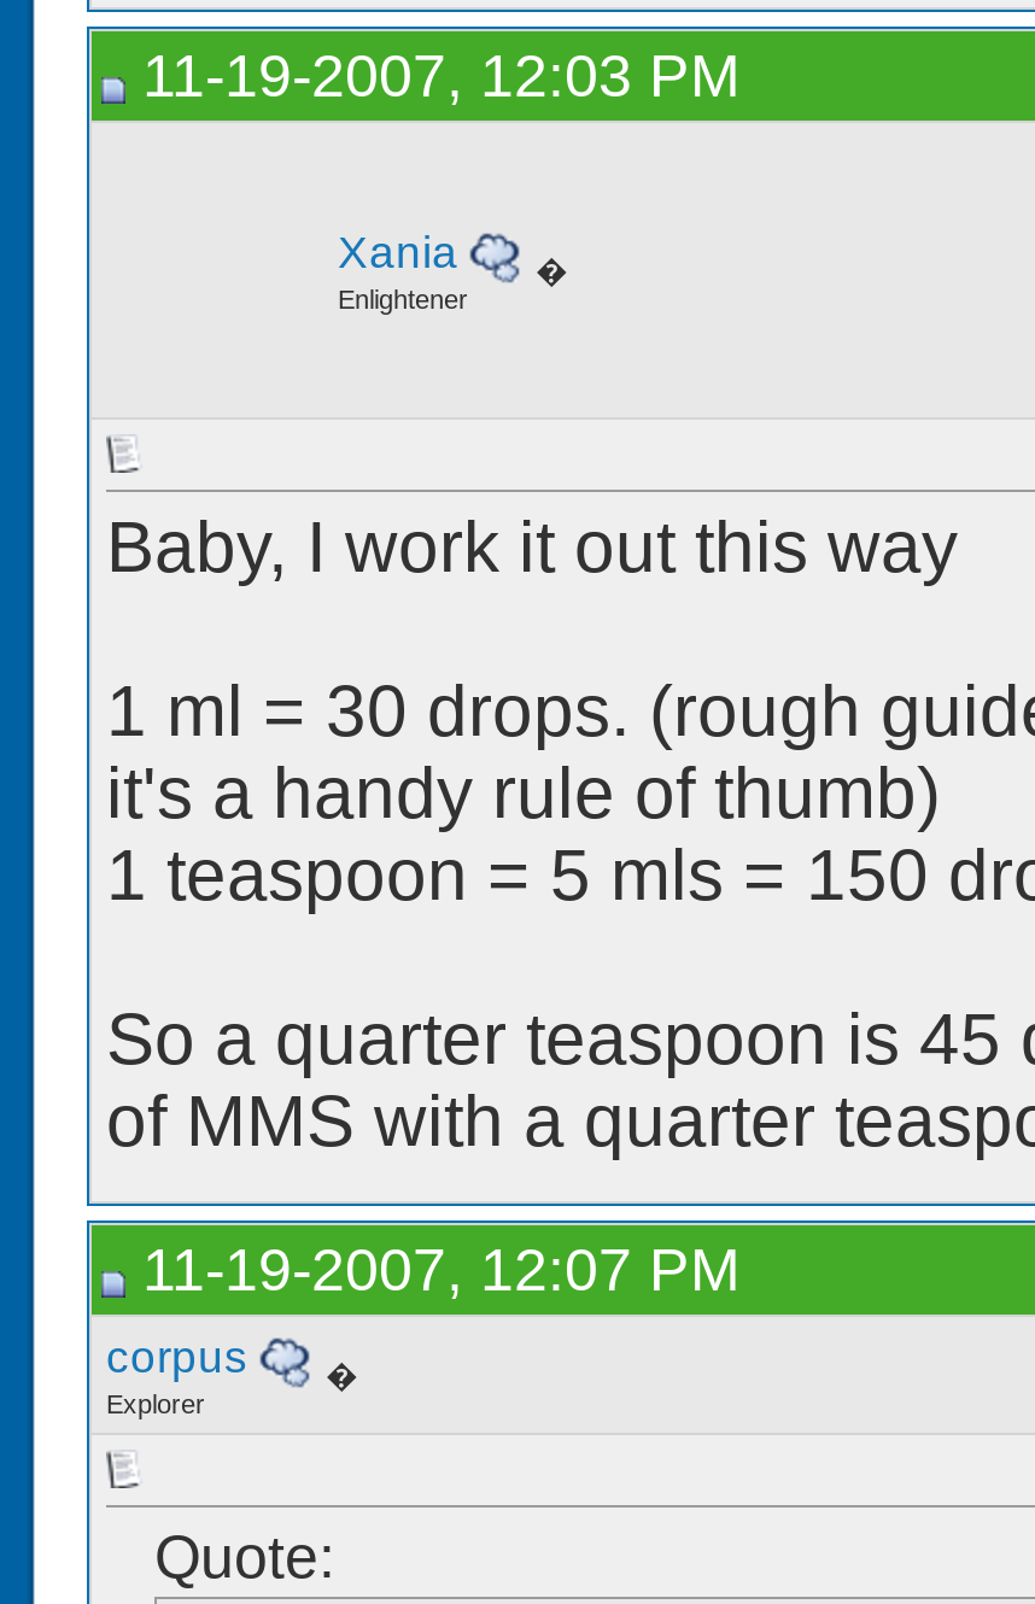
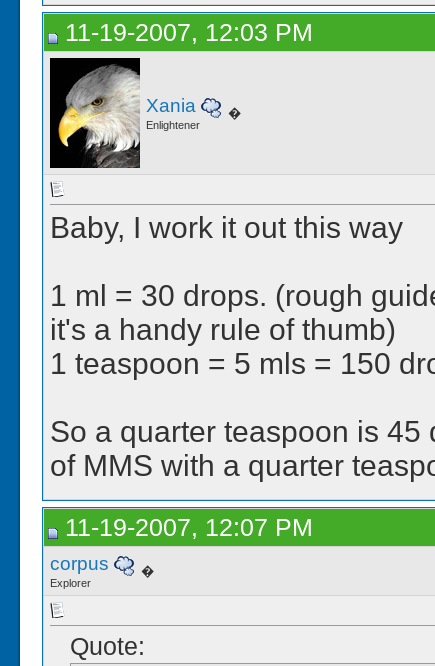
none -> [49,57,141,169] [image]

